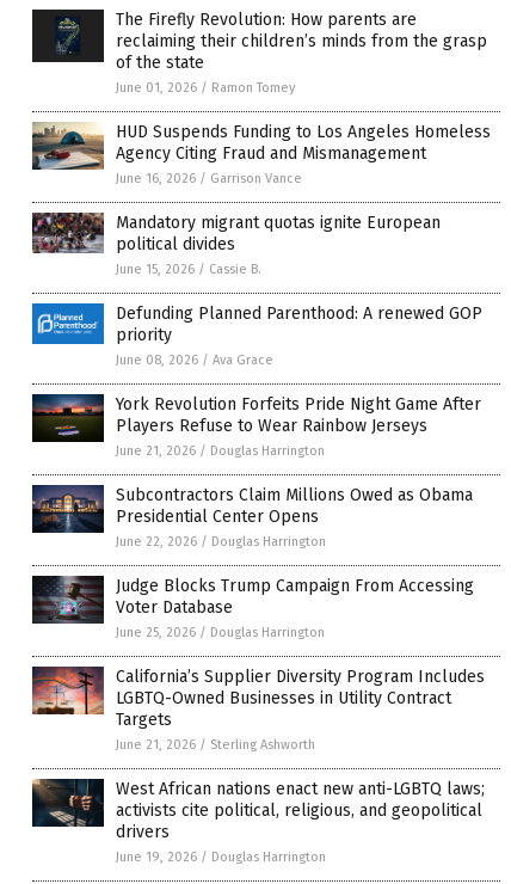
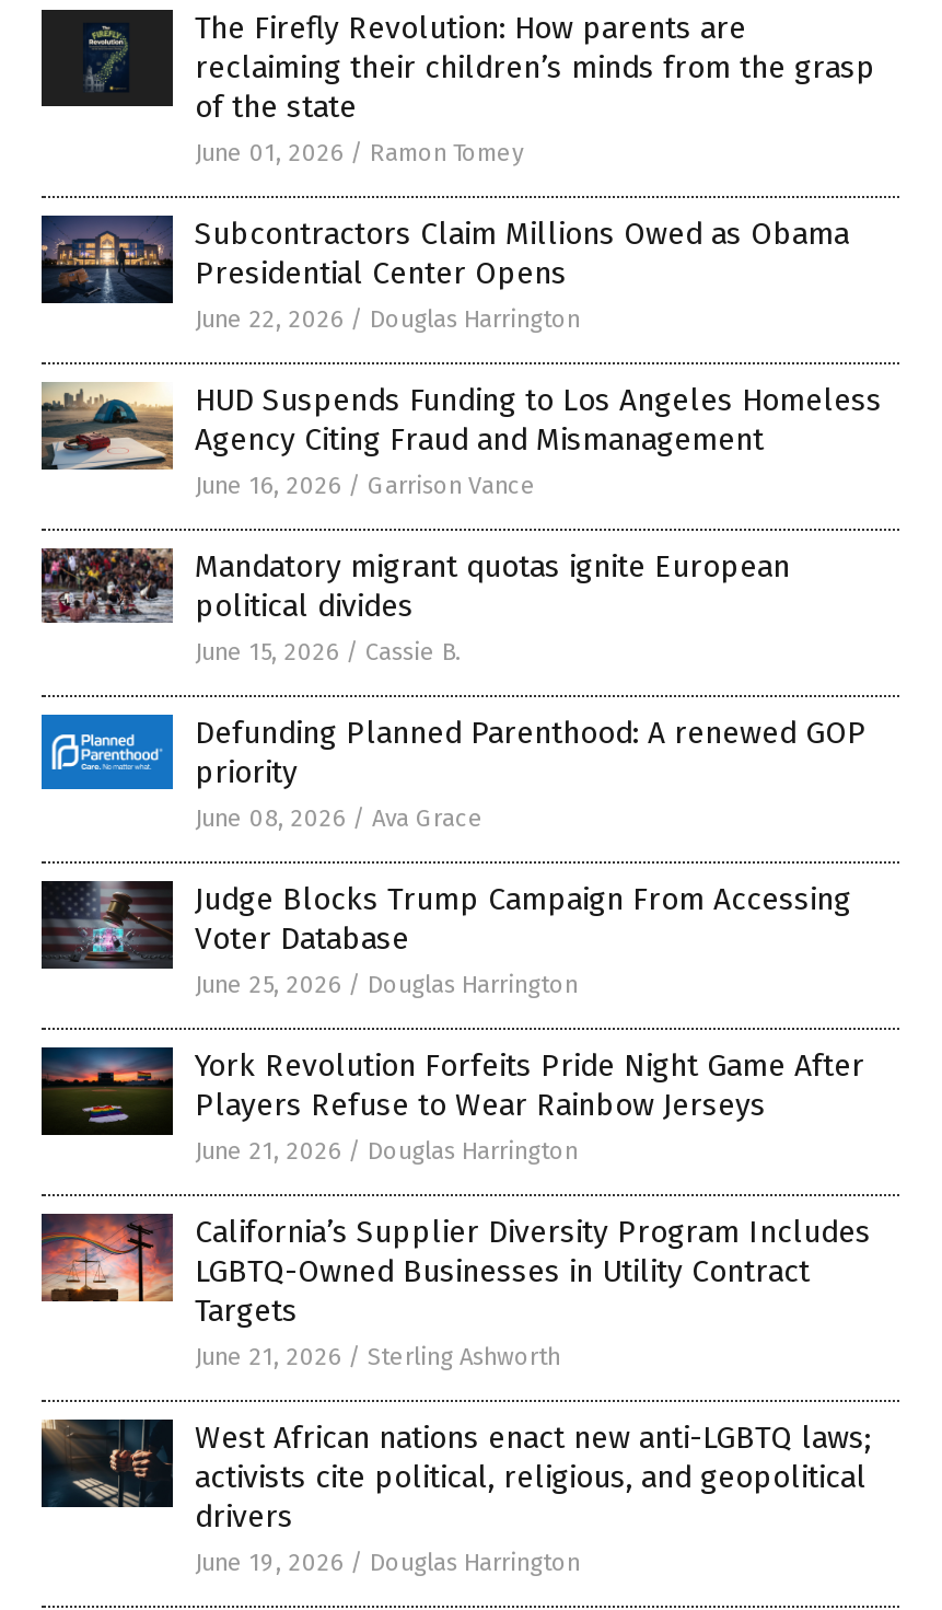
moved [30,115,491,368] -> [37,369,882,833]: [image] | HUD Suspends Funding to Los Angeles Homeless | Agency Citing Fraud and Mismanagement | ... | priority | June 08, 2026 / Ava Grace
moved [30,387,481,459] -> [37,1034,864,1166]: [image] | York Revolution Forfeits Pride Night Game After | Players Refuse to Wear Rainbow Jerseys | June 21, 2026 / Douglas Harrington
moved [32,485,473,550] -> [42,213,849,334]: [image] | Subcontractors Claim Millions Owed as Obama | Presidential Center Opens | June 22, 2026 / Douglas Harrington
moved [32,575,474,640] -> [42,879,851,999]: [image] | Judge Blocks Trump Campaign From Accessing | Voter Database | June 25, 2026 / Douglas Harrington

